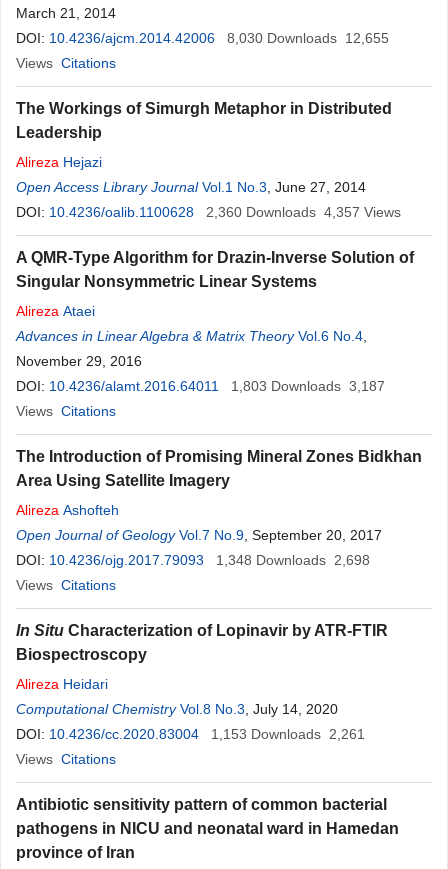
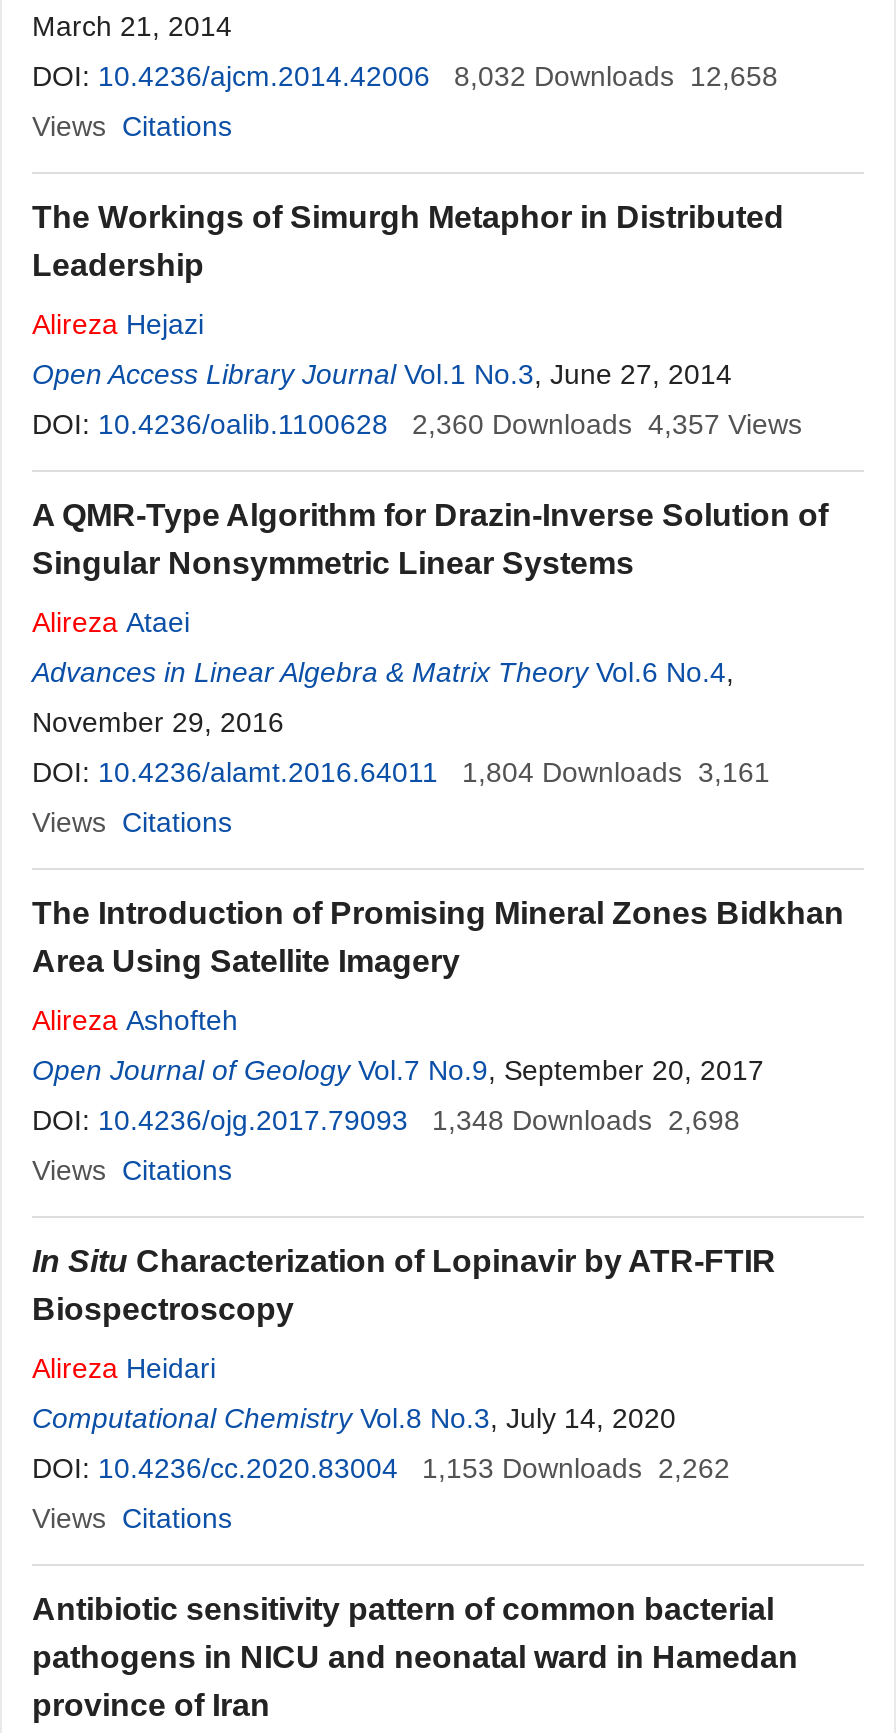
[16,30,389,46] DOI: 10.4236/ajcm.2014.42006 8,030 Downloads 12,655 -> [32,60,778,92] DOI: 10.4236/ajcm.2014.42006 8,032 Downloads 12,658
[16,378,385,394] DOI: 10.4236/alamt.2016.64011 1,803 Downloads 3,187 -> [32,756,770,788] DOI: 10.4236/alamt.2016.64011 1,804 Downloads 3,161
[16,726,365,742] DOI: 10.4236/cc.2020.83004 1,153 Downloads 2,261 -> [32,1452,730,1484] DOI: 10.4236/cc.2020.83004 1,153 Downloads 2,262

